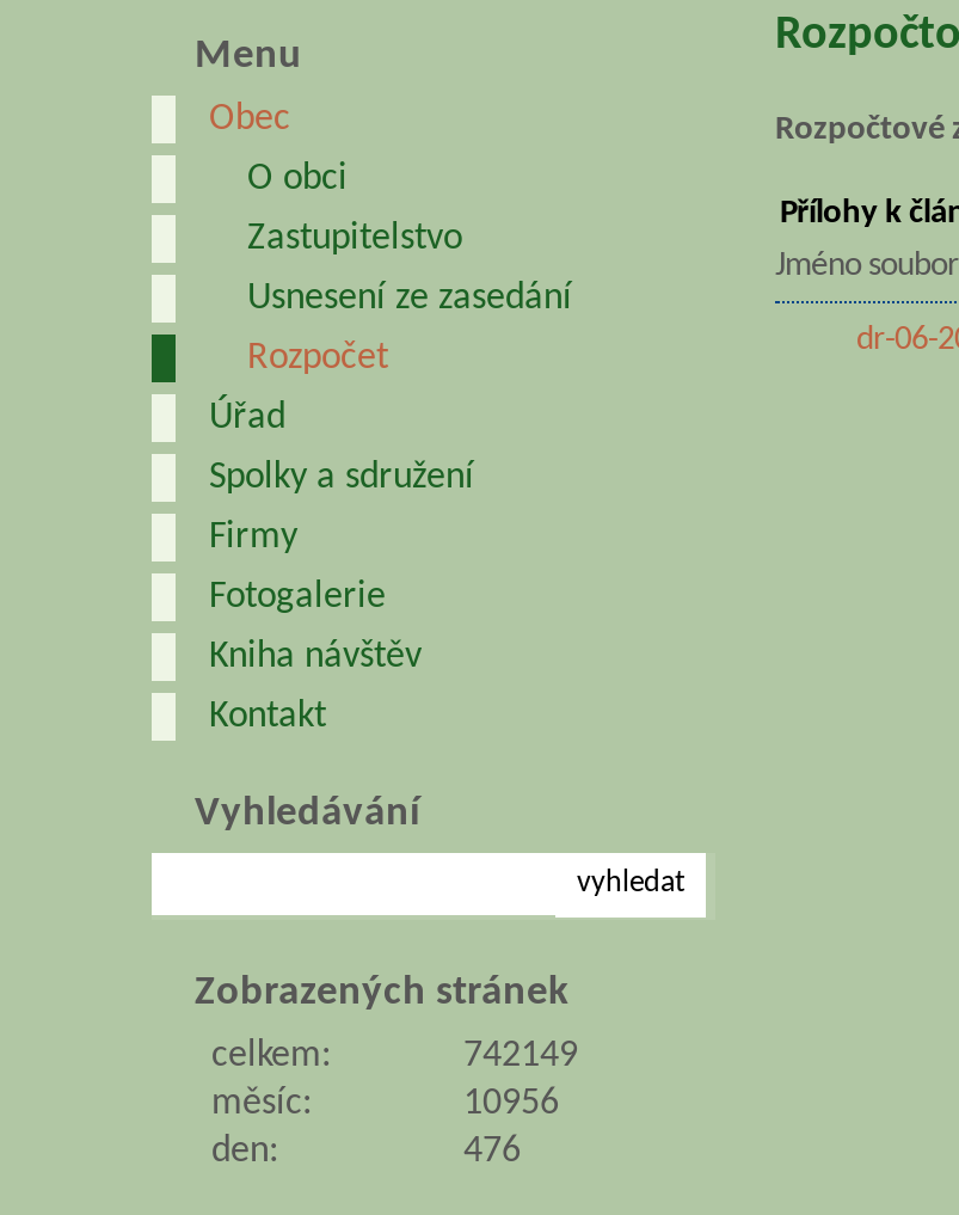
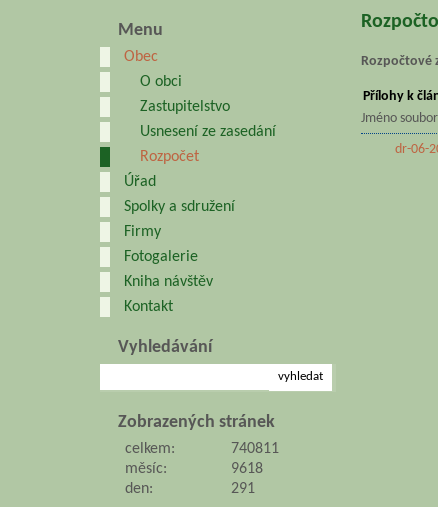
[463,1036,578,1074] 742149 -> [230,440,278,456] 740811
[463,1084,559,1122] 10956 -> [230,460,262,476] 9618
[463,1131,521,1170] 476 -> [230,480,254,496] 291

